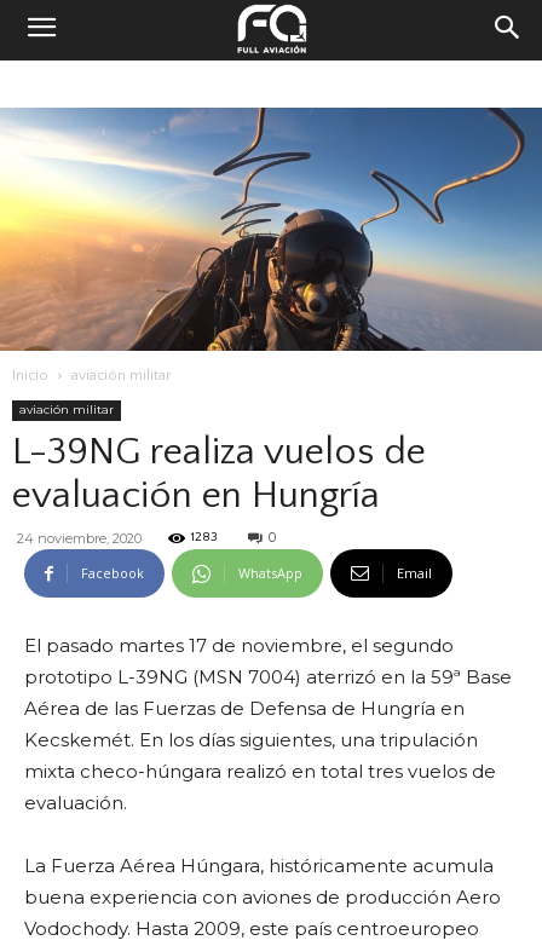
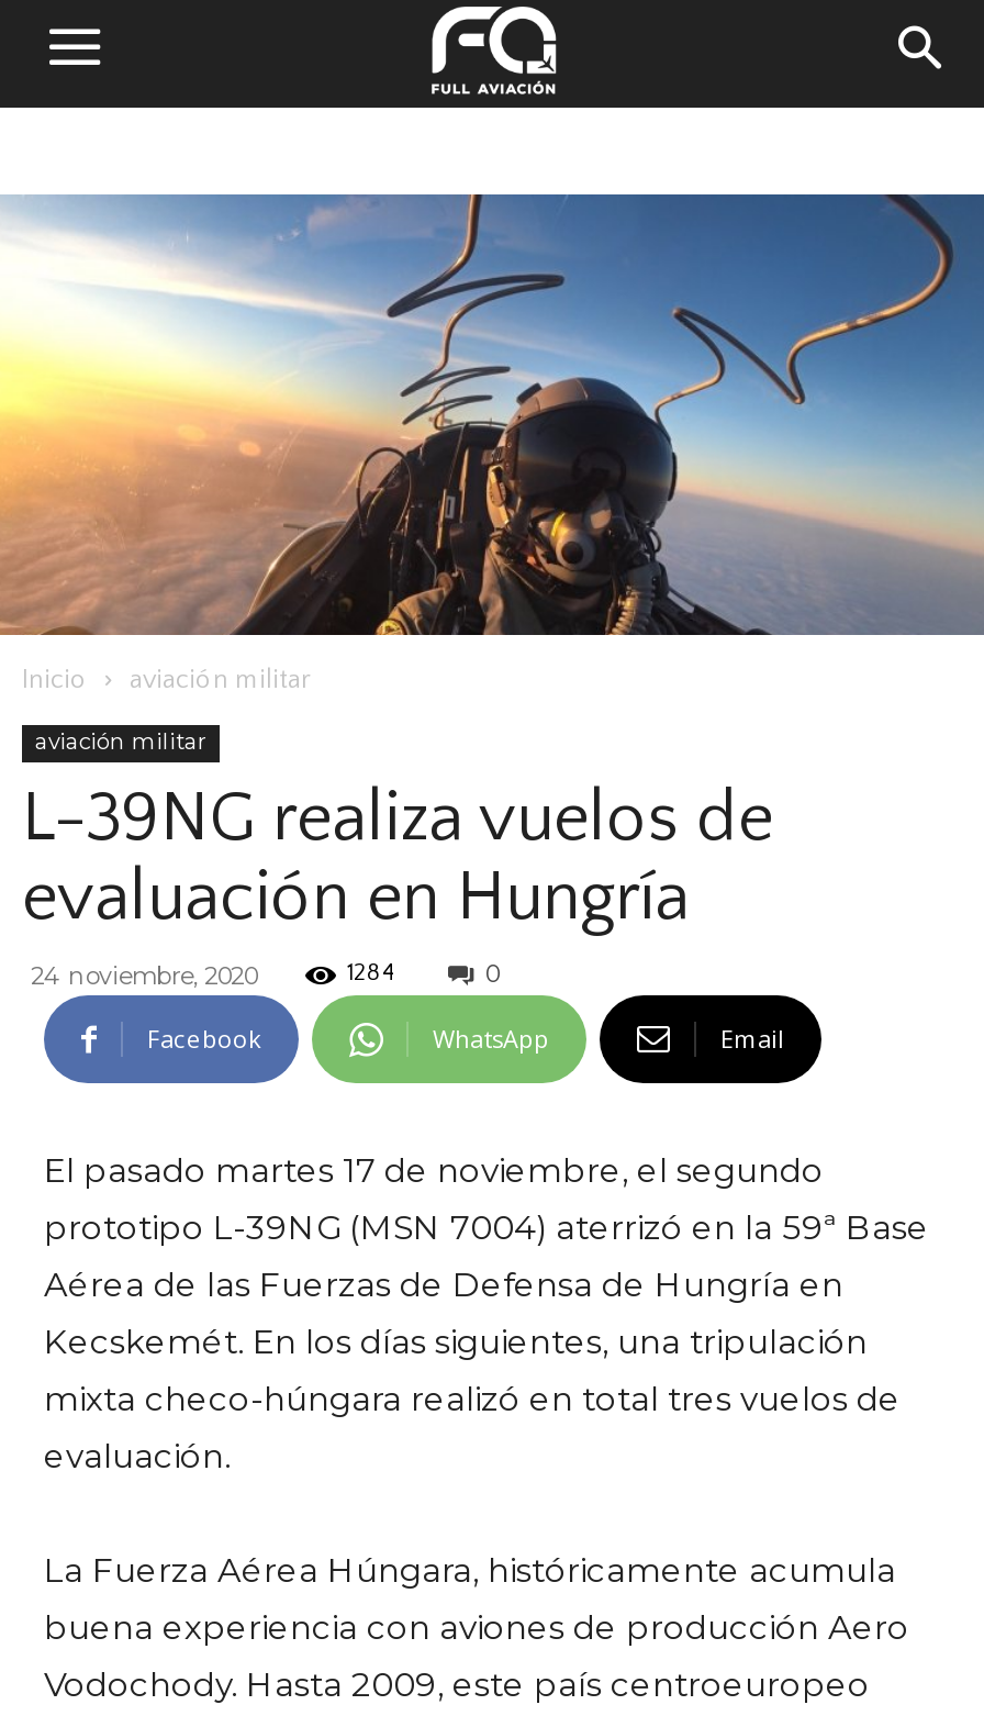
[191,530,218,544] 1283 -> [347,960,393,987] 1284

